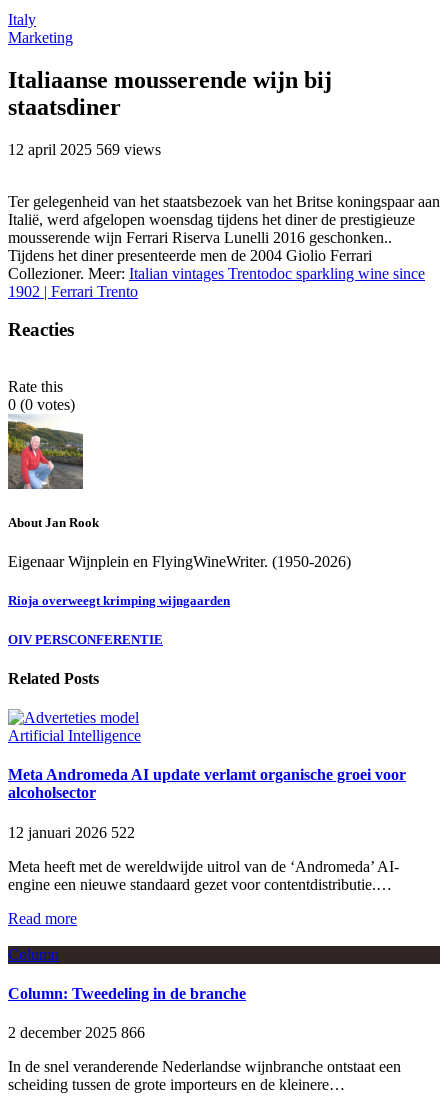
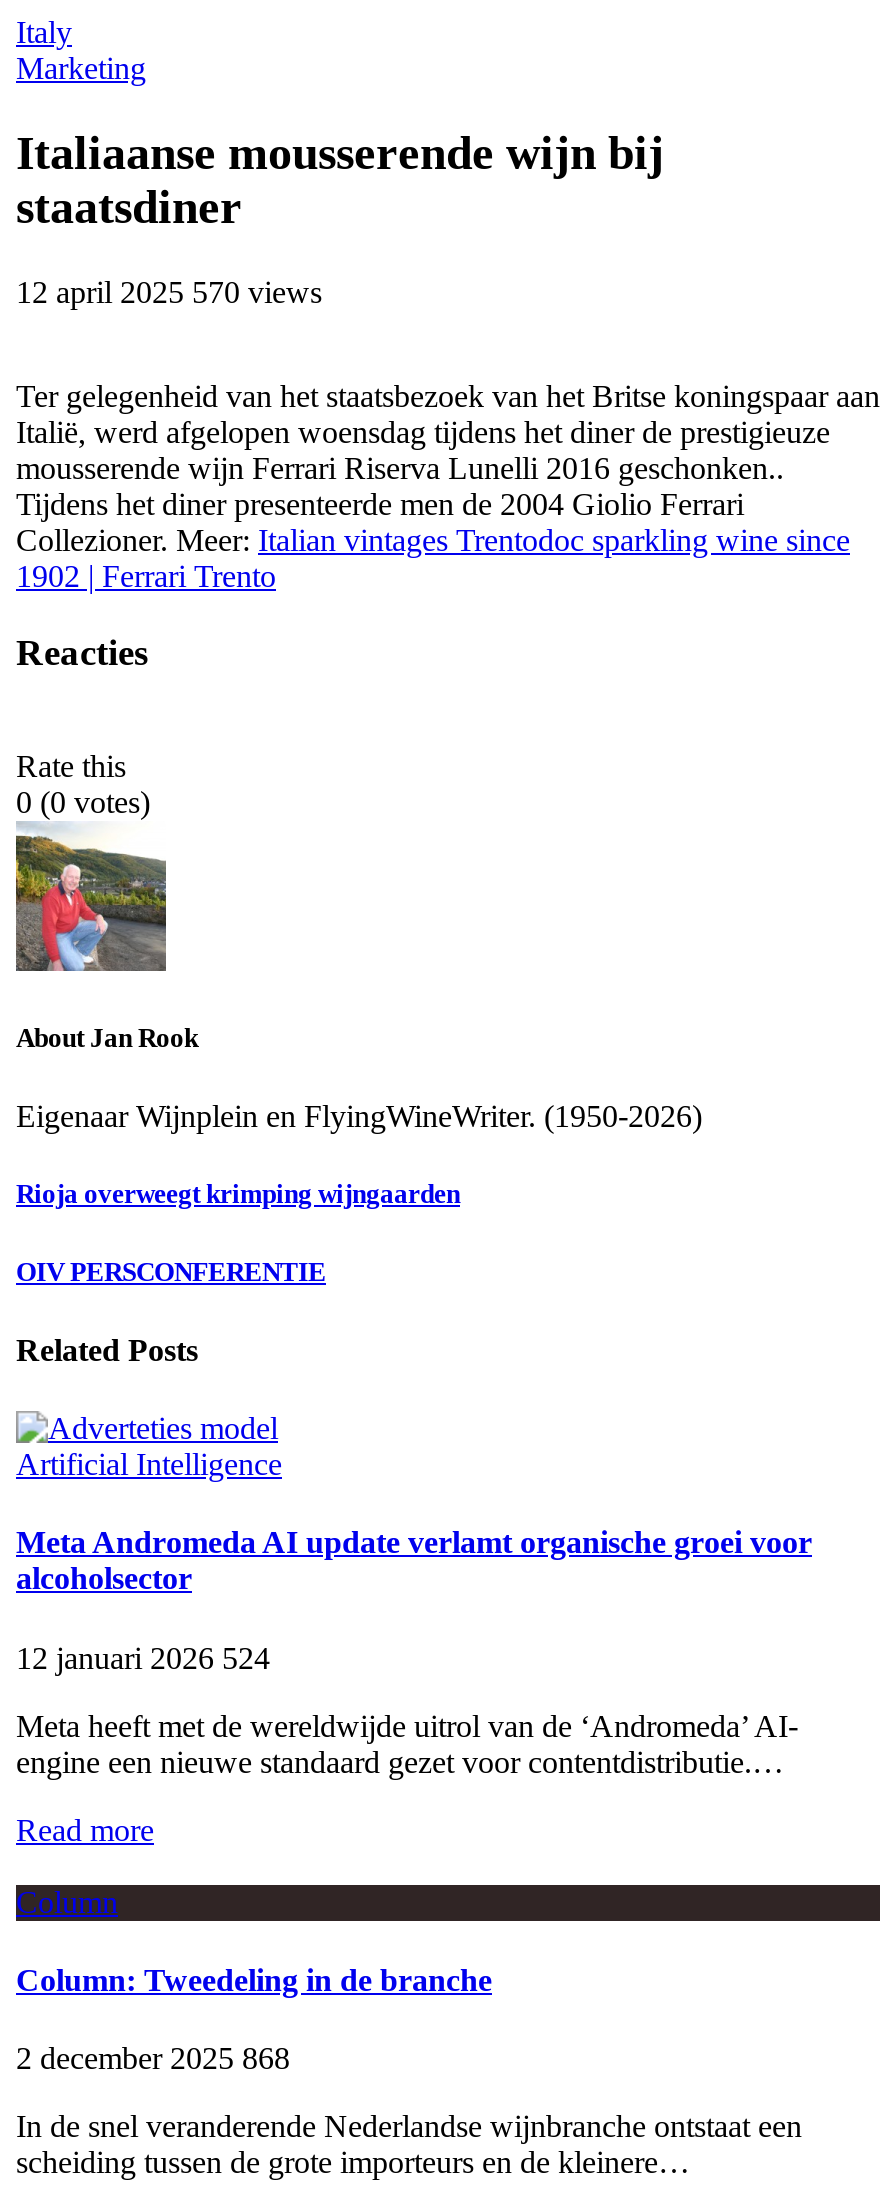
[8,140,161,157] 12 april 2025 569 views -> [16,274,322,308] 12 april 2025 570 views
[8,824,135,841] 12 januari 2026 522 -> [16,1640,270,1674] 12 januari 2026 524
[8,1024,145,1041] 2 december 2025 866 -> [16,2041,290,2075] 2 december 2025 868

